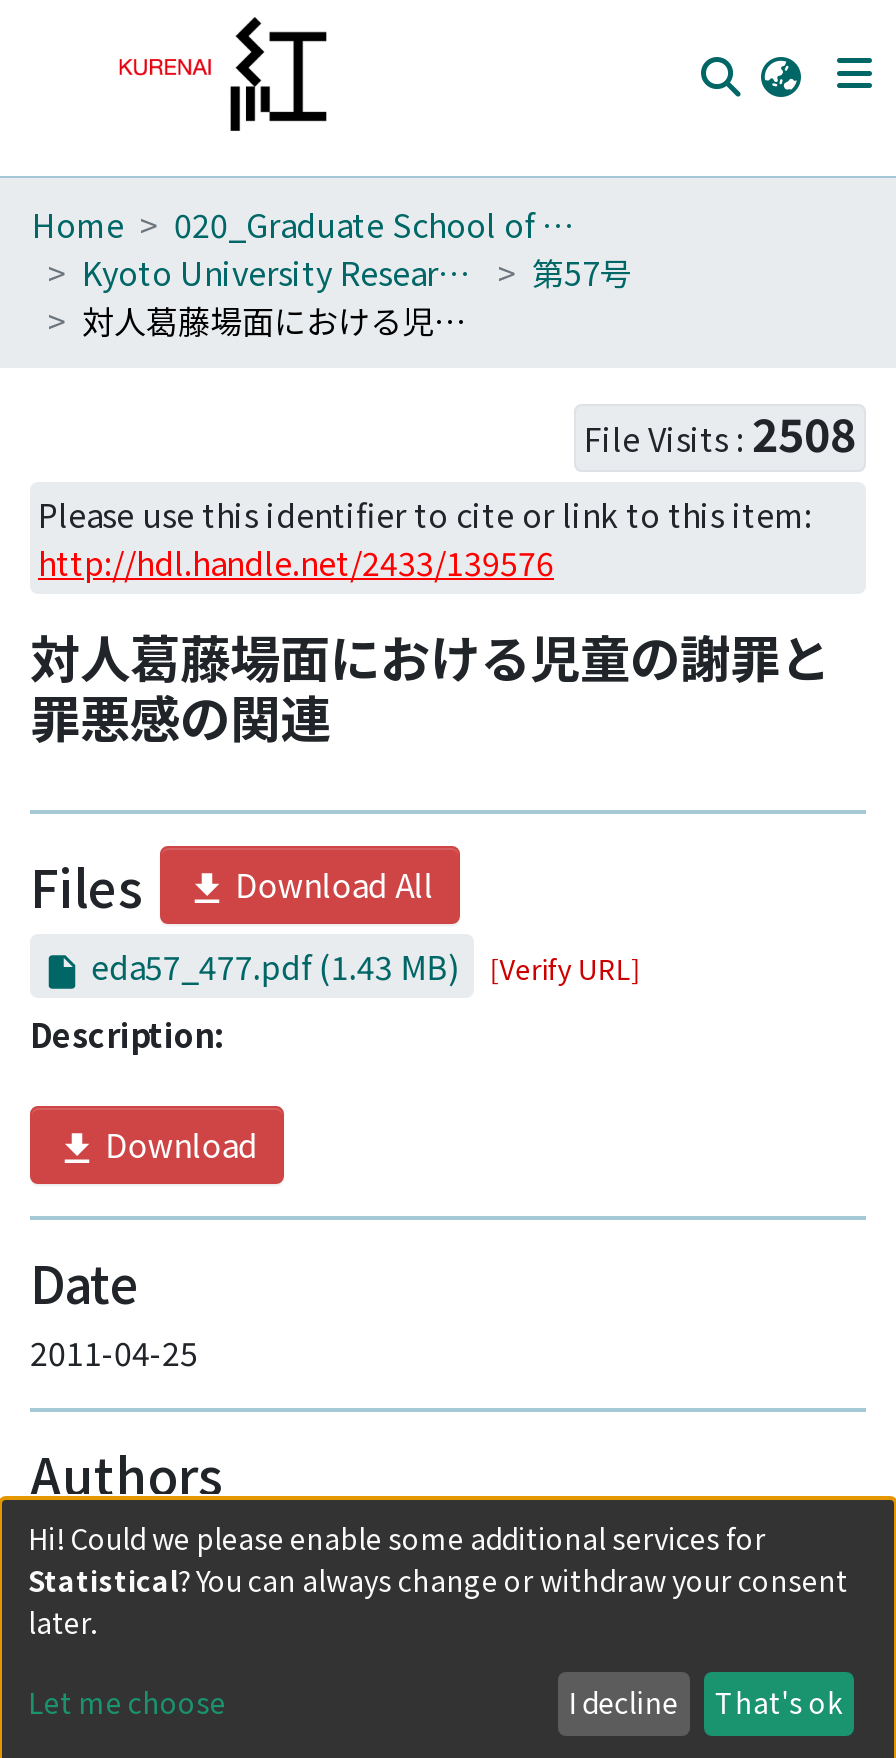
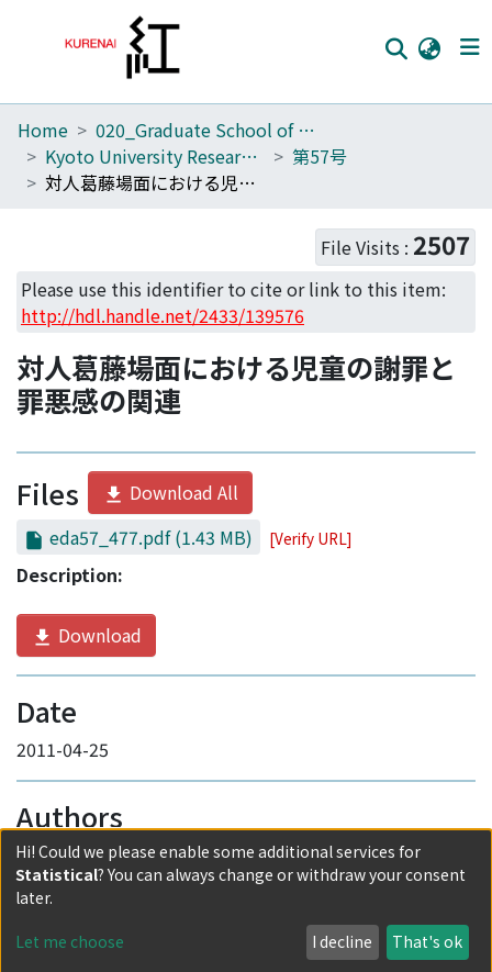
[584,400,856,464] File Visits : 2508 -> [321,226,470,261] File Visits : 2507

